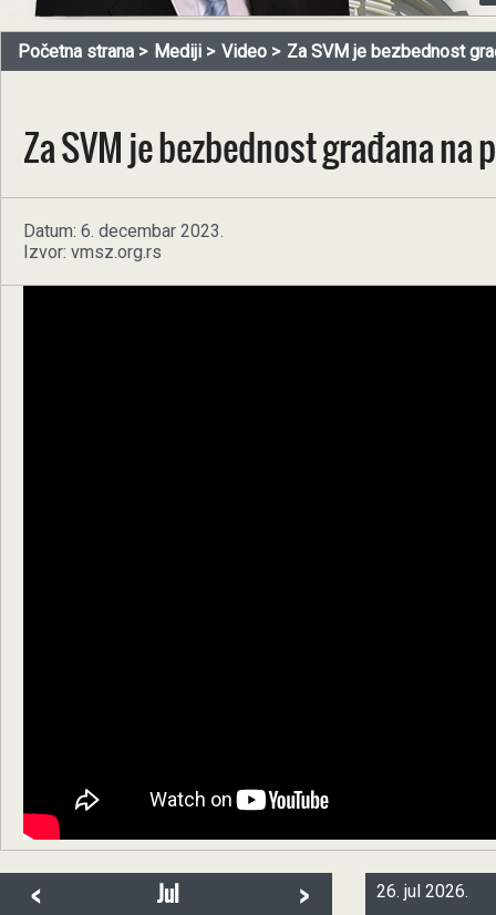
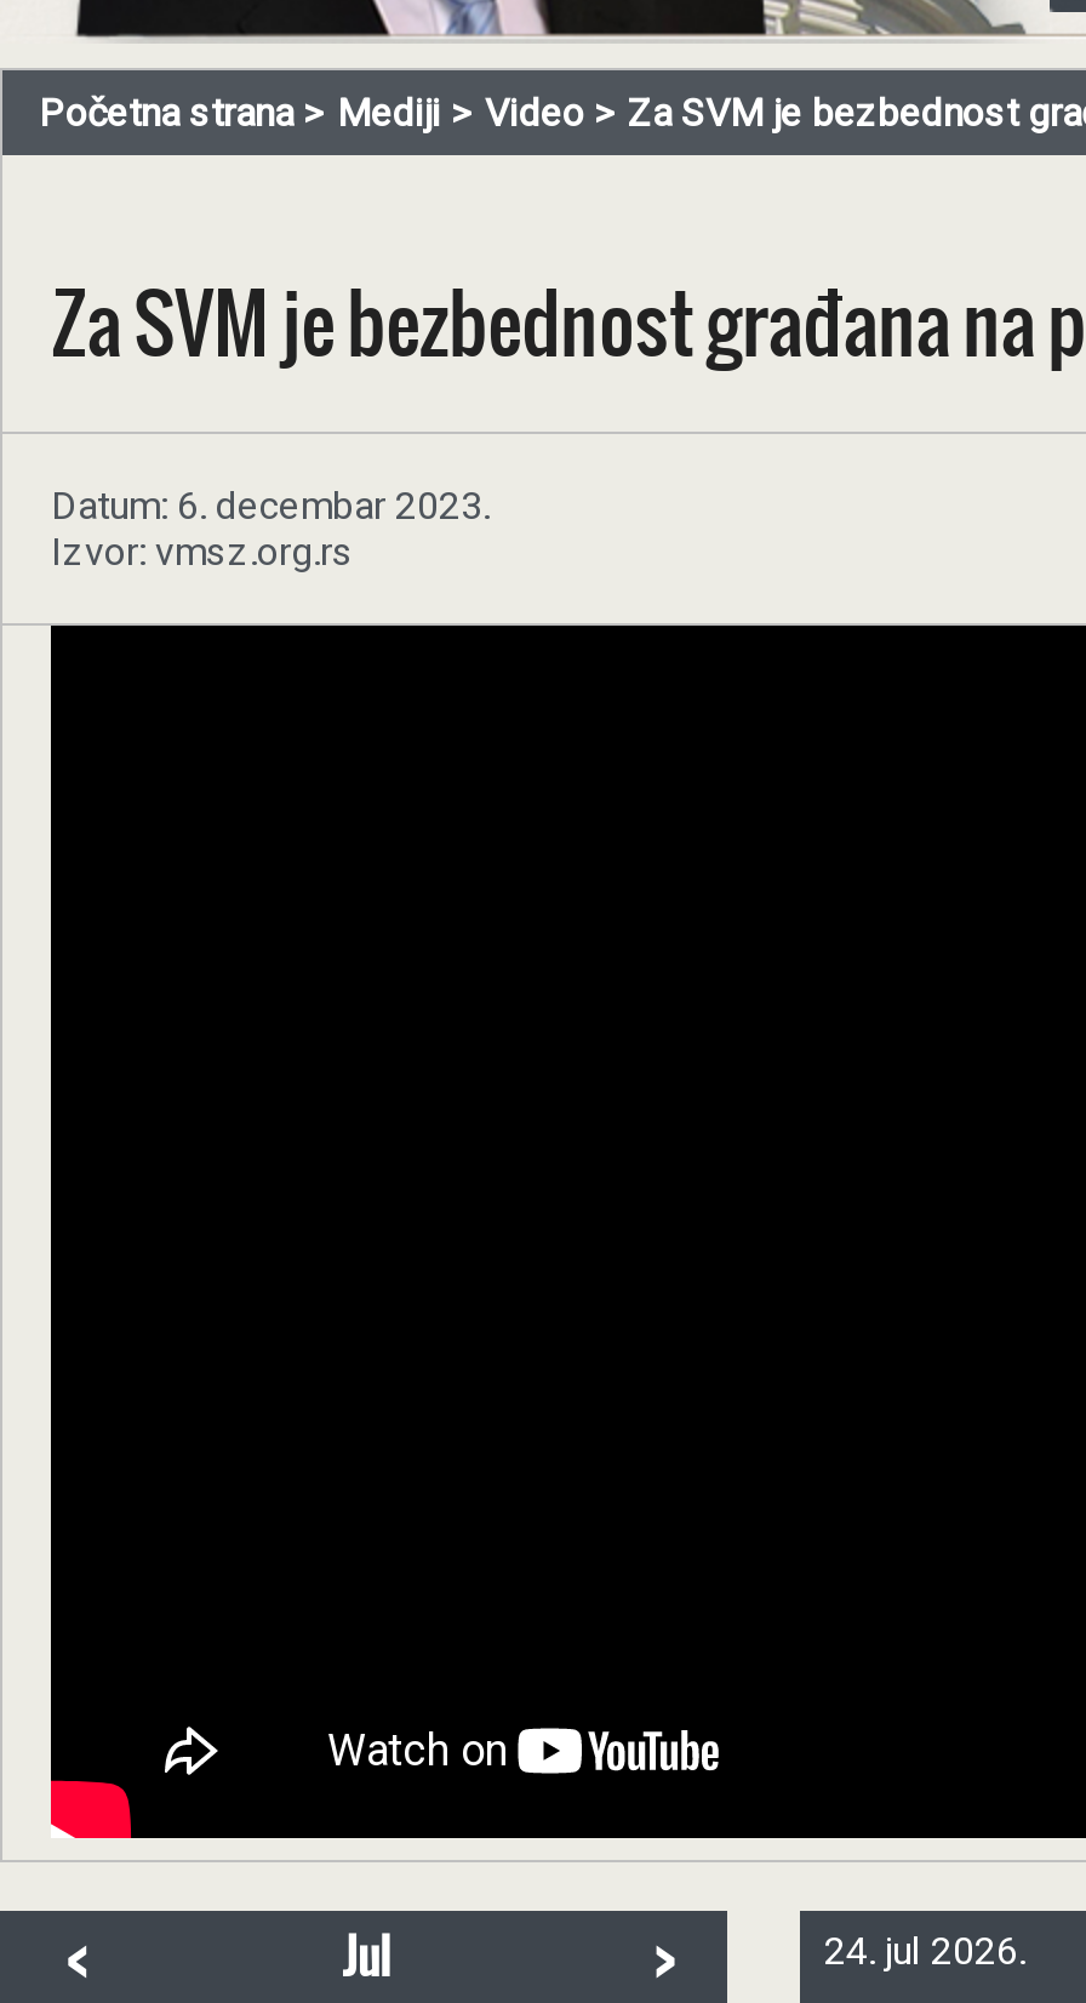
[376,881,468,902] 26. jul 2026. -> [824,1928,1025,1974] 24. jul 2026.

